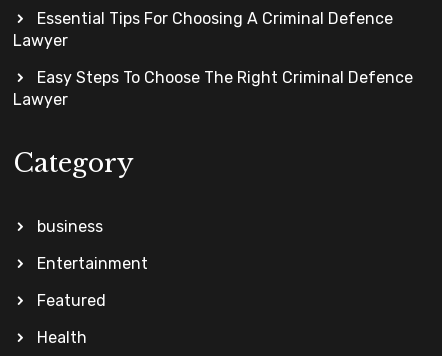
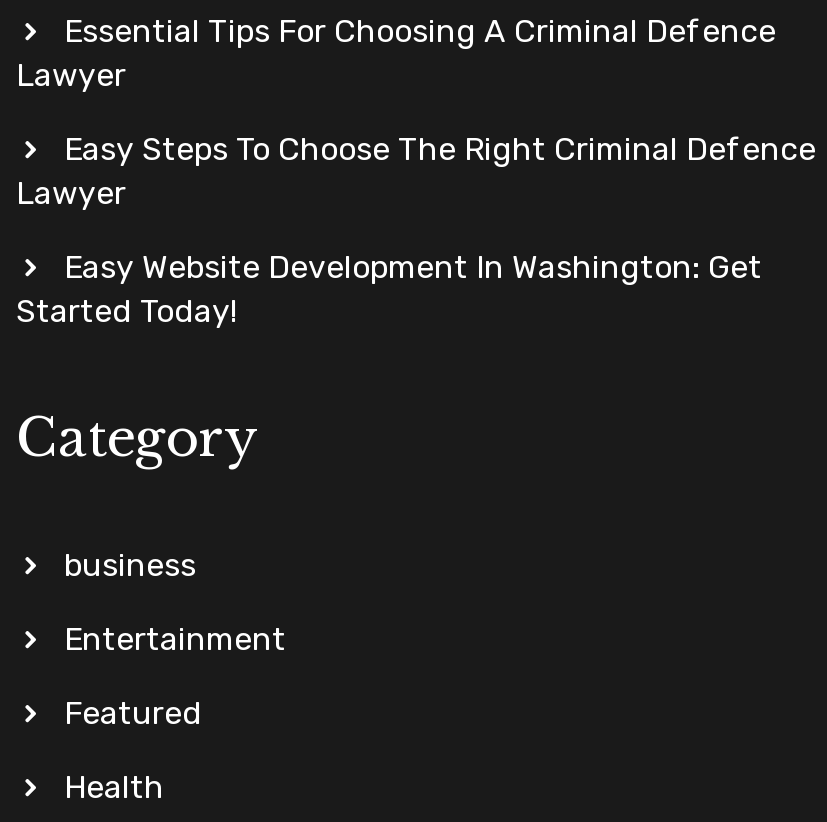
none -> [16,249,762,331] Easy Website Development In Washington: Get | Started Today!

